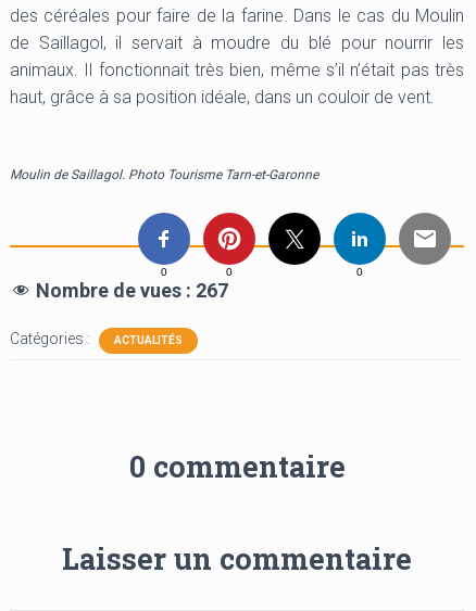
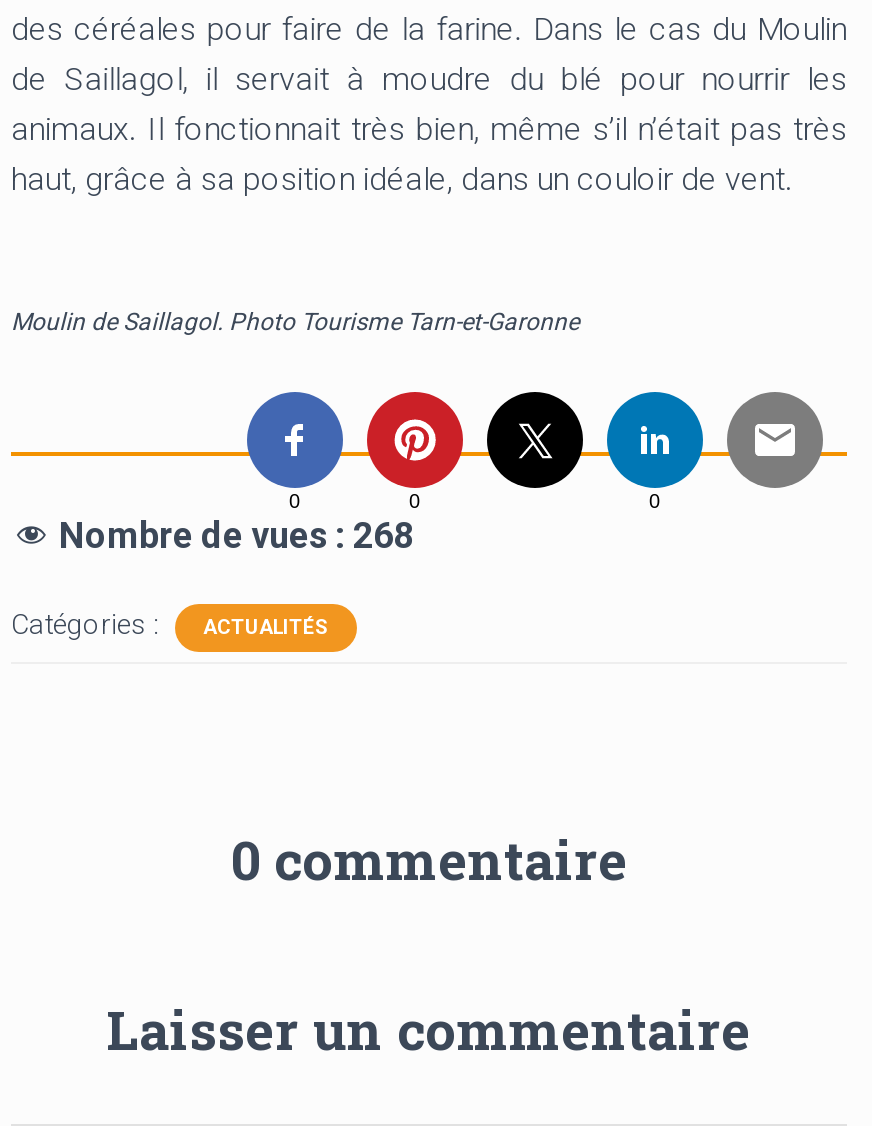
[36,279,228,302] Nombre de vues : 267 -> [59,514,413,556] Nombre de vues : 268

